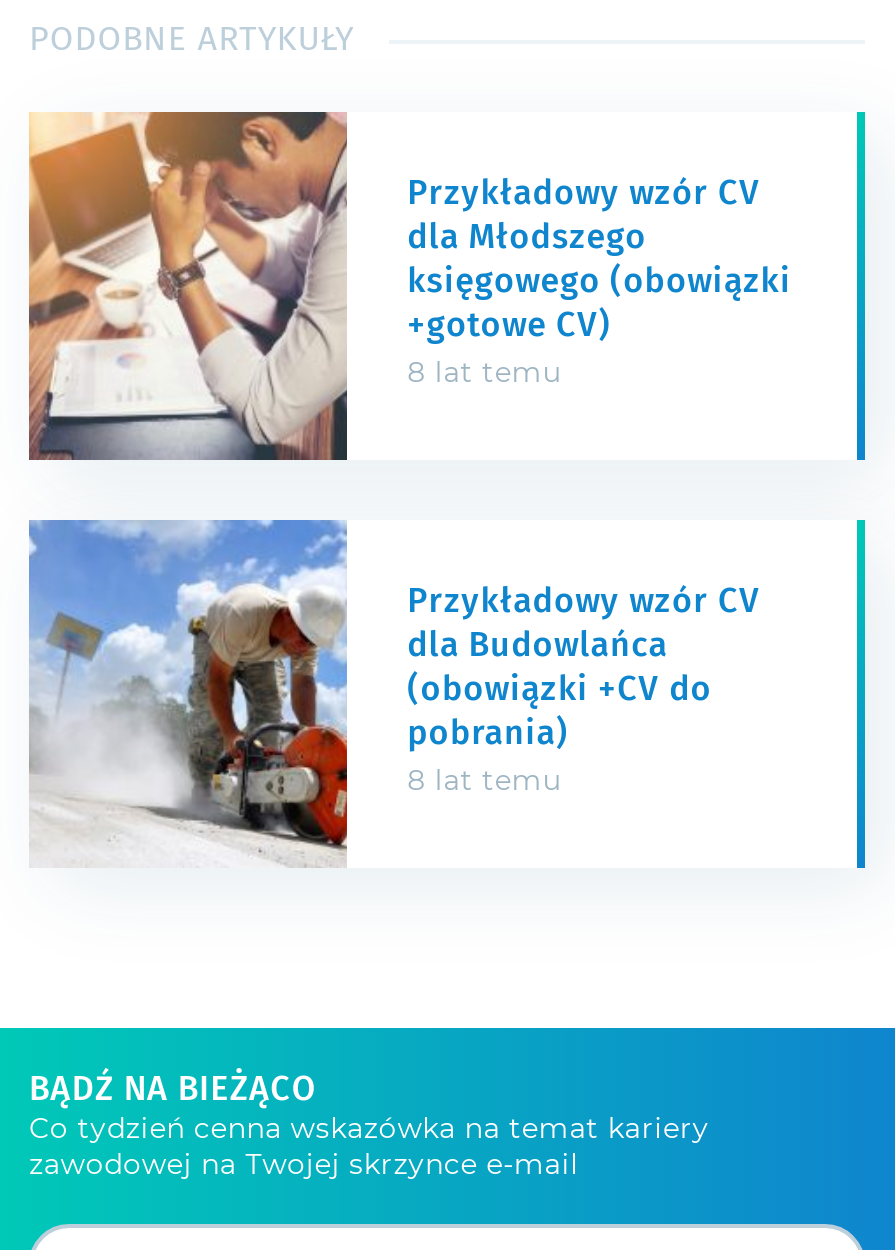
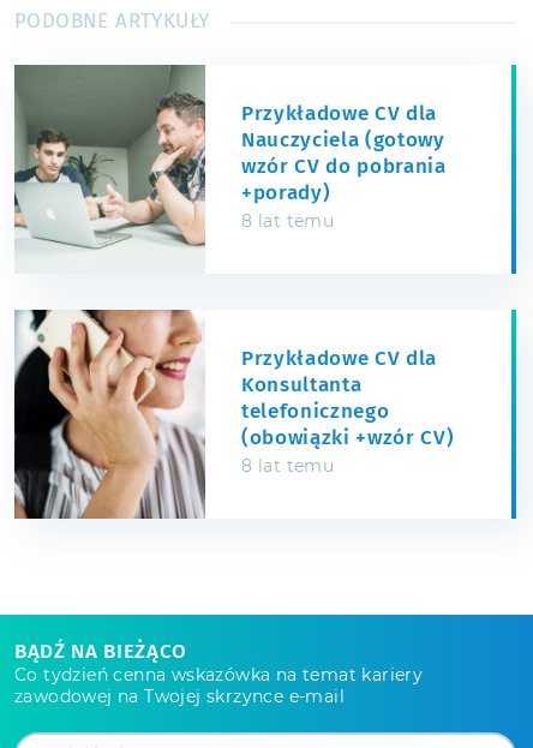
[27,112,791,462] [image] | Przykładowy wzór CV | dla Młodszego | księgowego (obowiązki | +gotowe CV) -> [13,64,446,274] [image] | Przykładowe CV dla | Nauczyciela (gotowy | wzór CV do pobrania | +porady)
[29,518,761,868] [image] | Przykładowy wzór CV | dla Budowlańca | (obowiązki +CV do | pobrania) -> [13,309,454,520] [image] | Przykładowe CV dla | Konsultanta | telefonicznego | (obowiązki +wzór CV)

